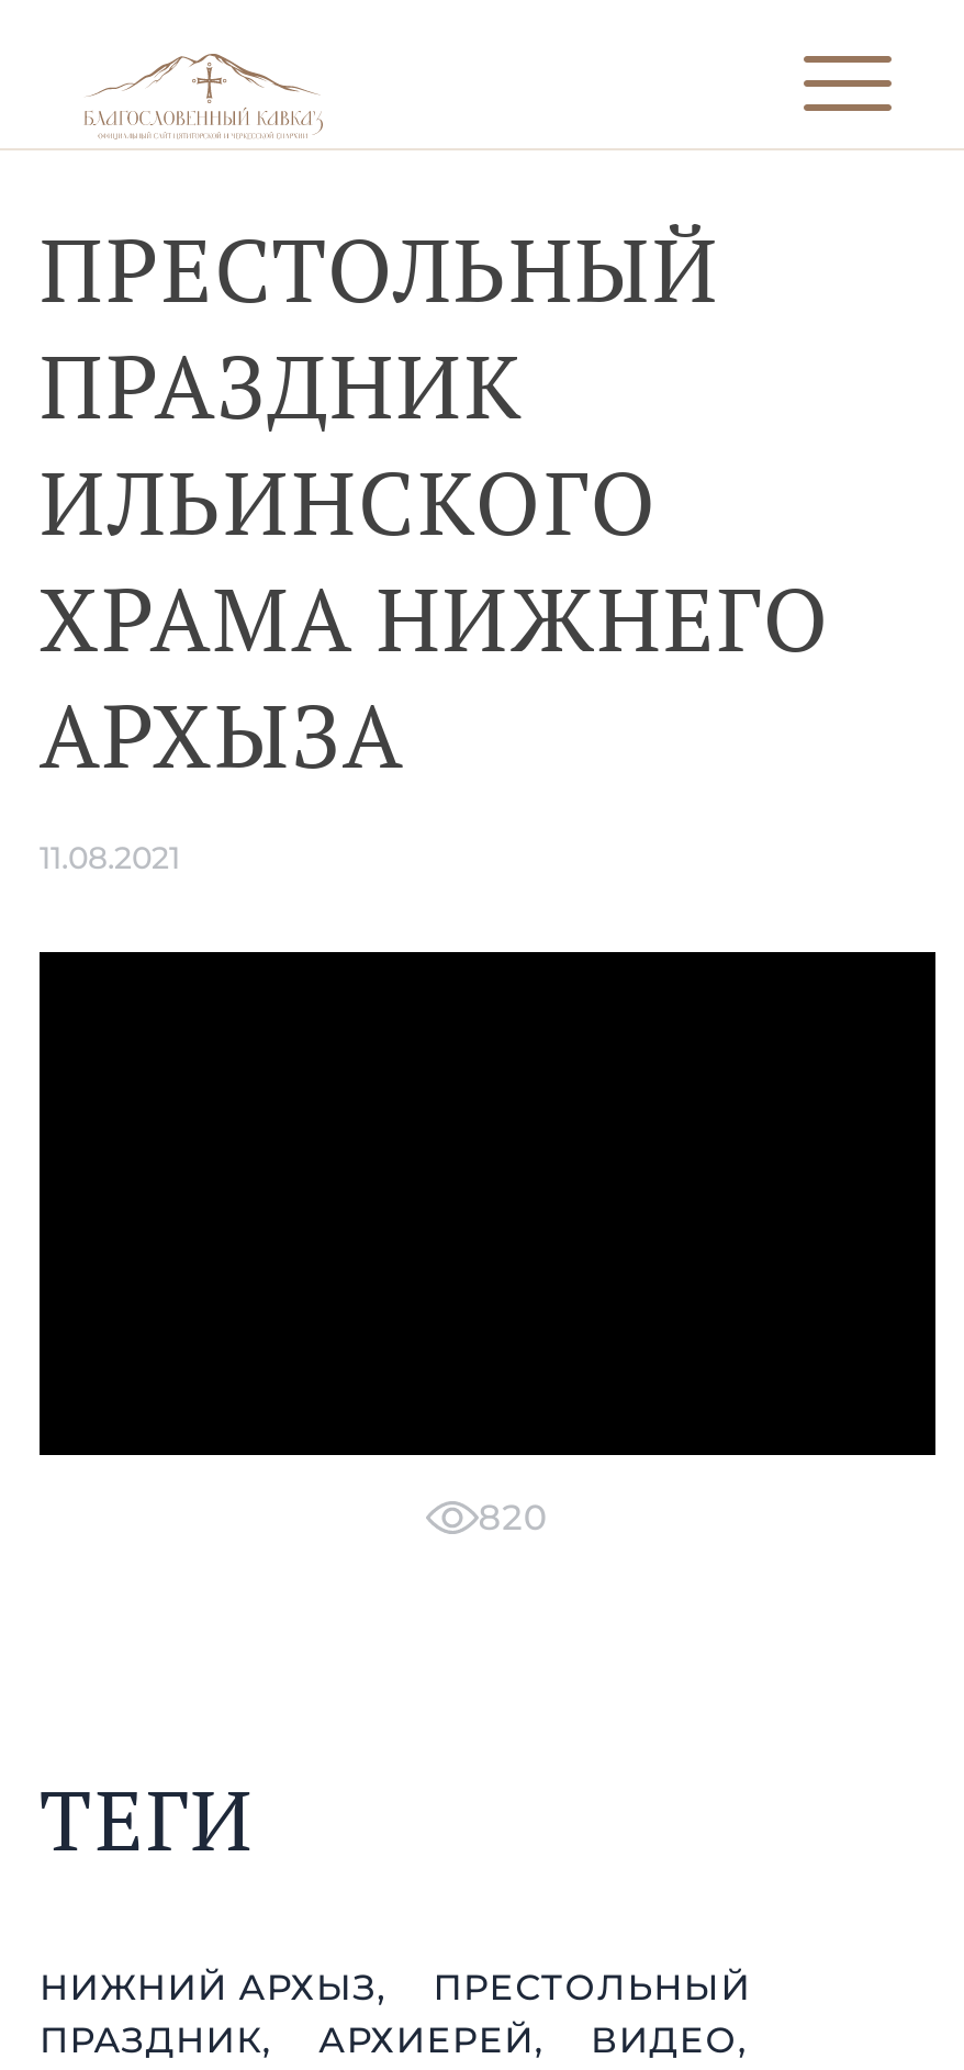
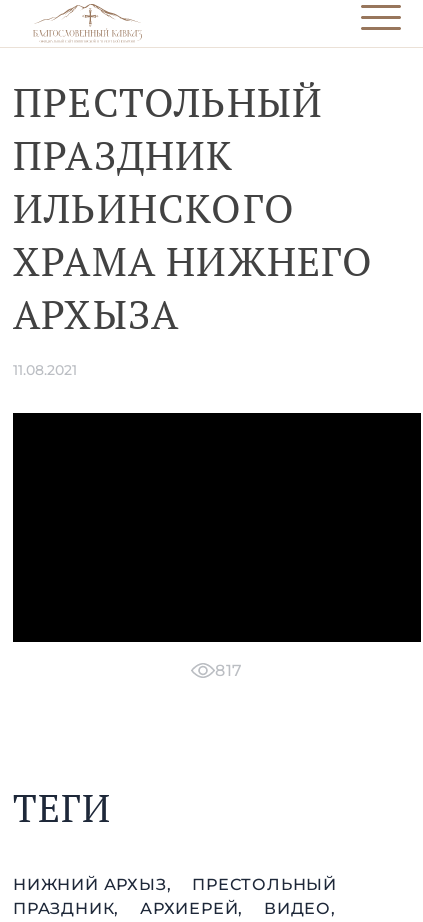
[478,1496,549,1538] 820 -> [215,661,243,680] 817

